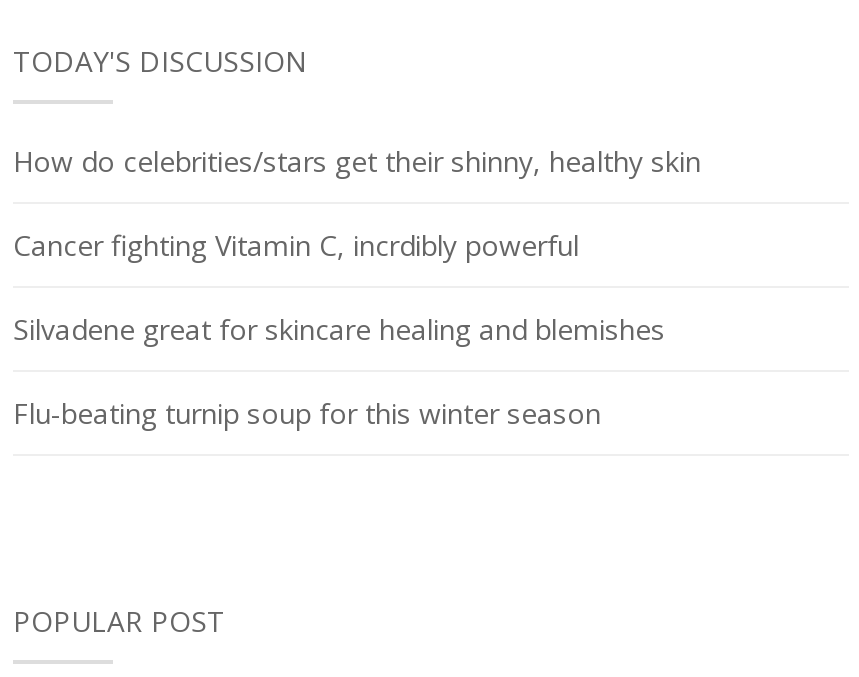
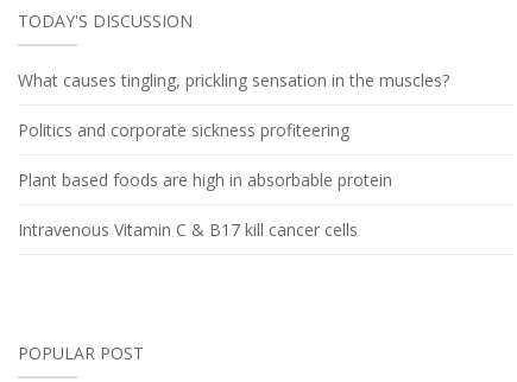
[13,142,701,180] How do celebrities/stars get their shinny, healthy skin -> [18,69,449,92] What causes tingling, prickling sensation in the muscles?
[13,226,579,264] Cancer fighting Vitamin C, incrdibly powerful -> [18,119,349,141] Politics and corporate sickness profiteering
[13,310,665,348] Silvadene great for skincare healing and blemishes -> [18,169,392,191] Plant based foods are high in absorbable protein
[13,394,601,432] Flu-beating turnip soup for this winter season -> [18,219,358,241] Intravenous Vitamin C & B17 kill cancer cells

